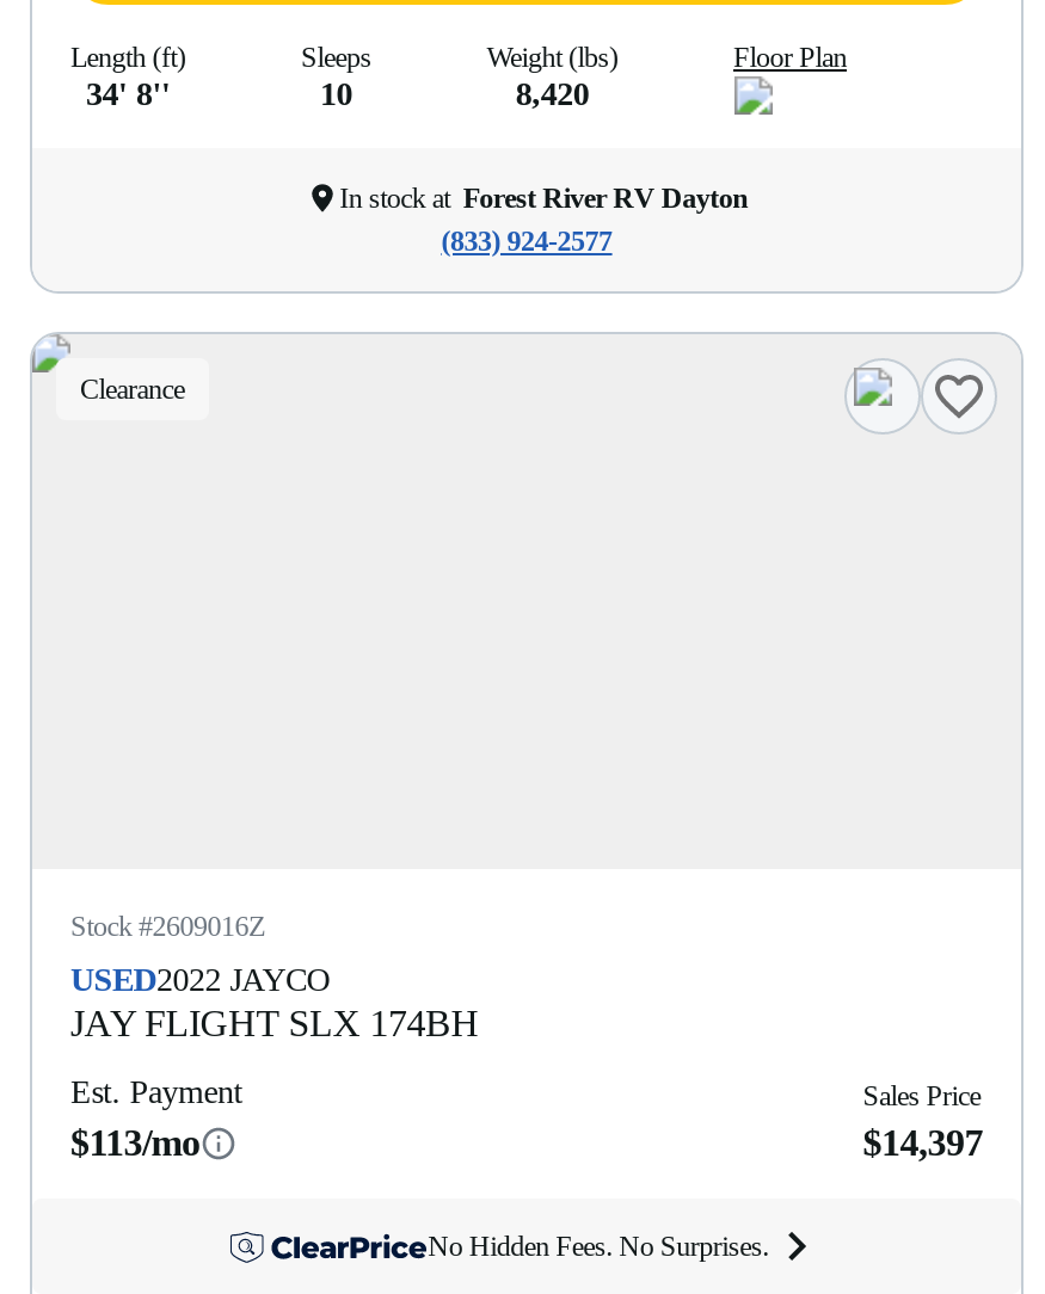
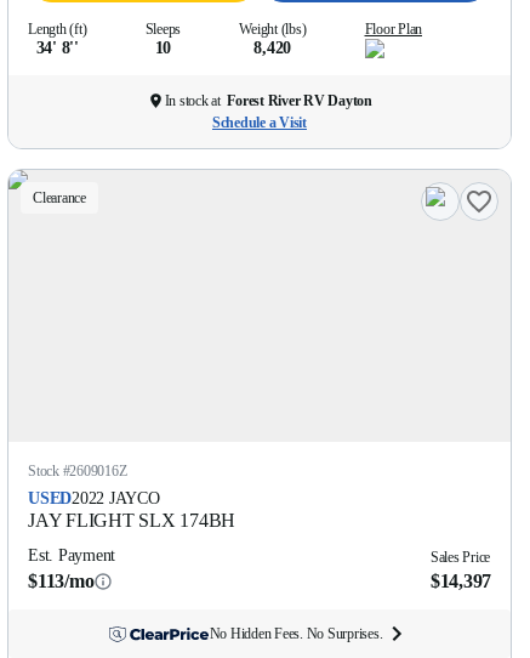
[441,224,612,258] (833) 924-2577 -> [212,114,307,131] Schedule a Visit

